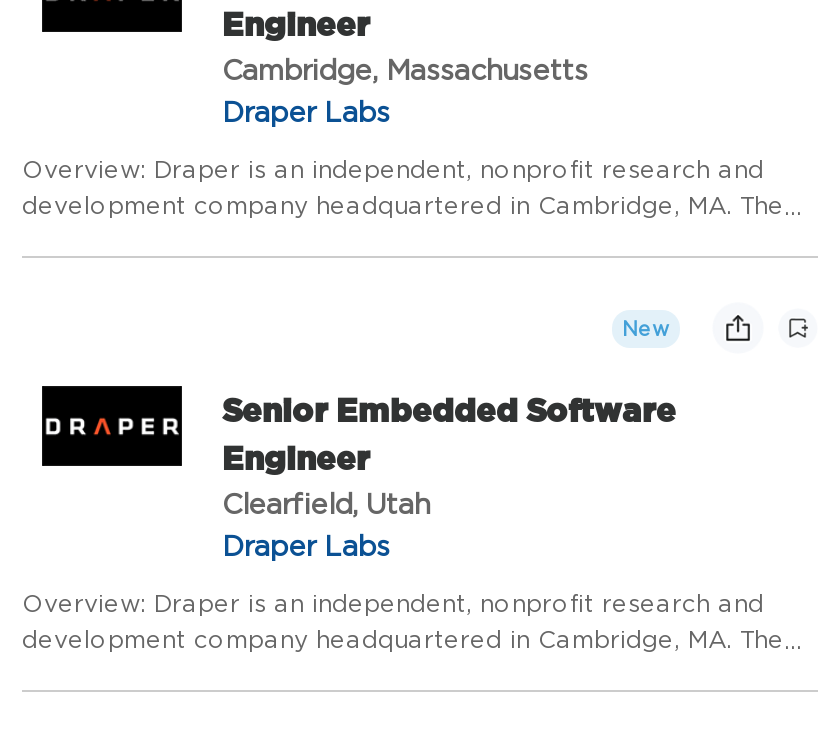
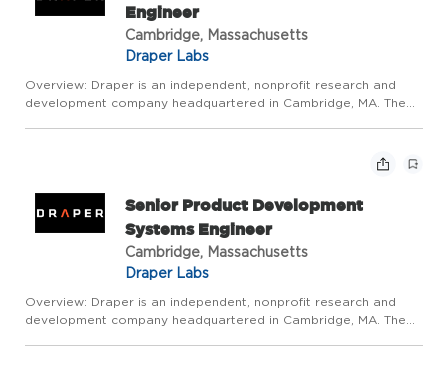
[222,318,676,518] New | Senior Embedded Software | Engineer | Clearfield, Utah -> [125,196,363,259] Senior Product Development | Systems Engineer | Cambridge, Massachusetts

